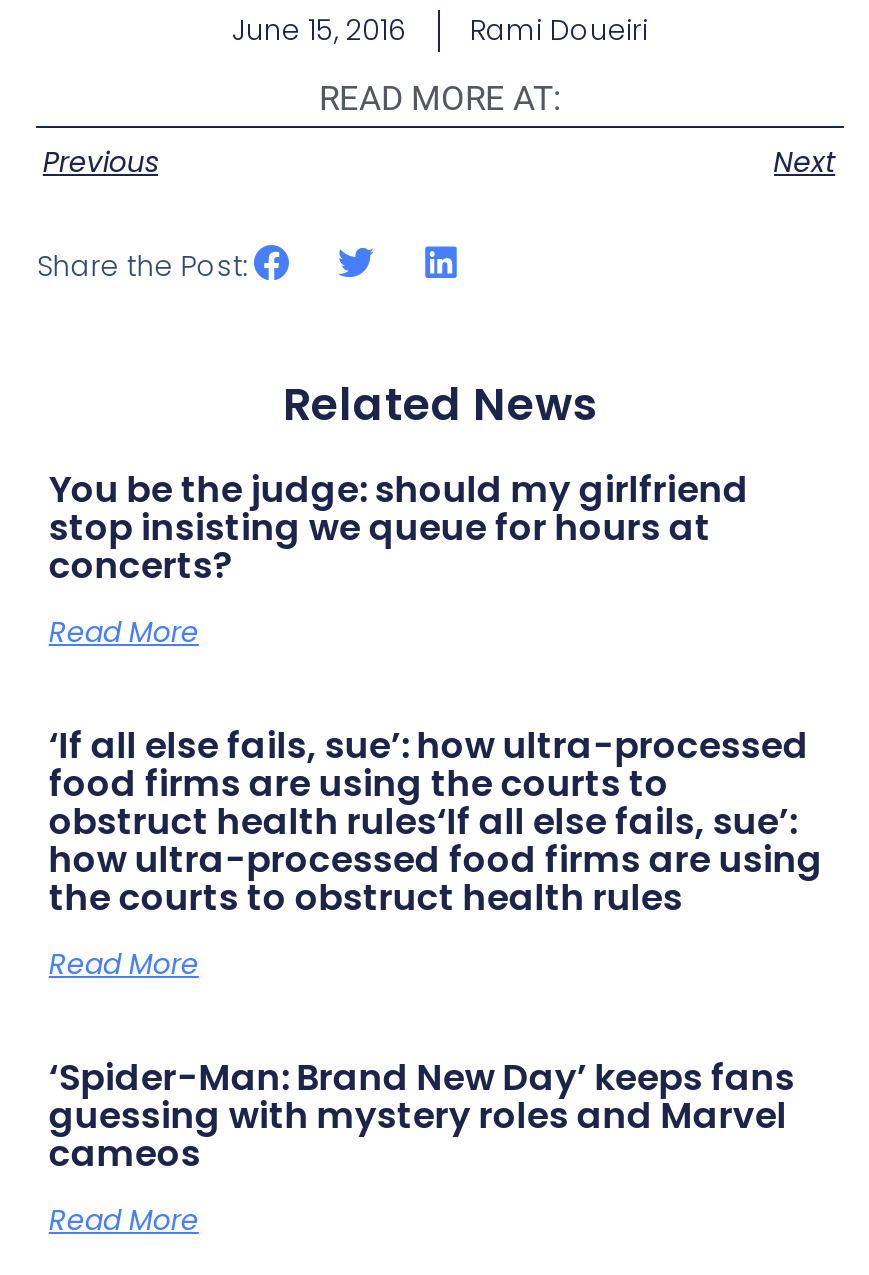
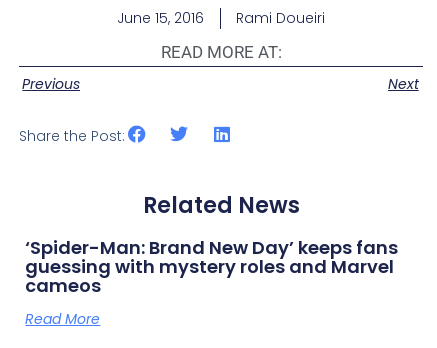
[49,463,823,983] You be the judge: should my girlfriend | stop insisting we queue for hours at | concerts? | Read More | ‘If all else fails, sue’: how ultra-processed | food firms are using the courts to | obstruct health rules‘If all else fails, sue’: | how ultra-processed food firms are using | the courts to obstruct health rules | Read More -> none

